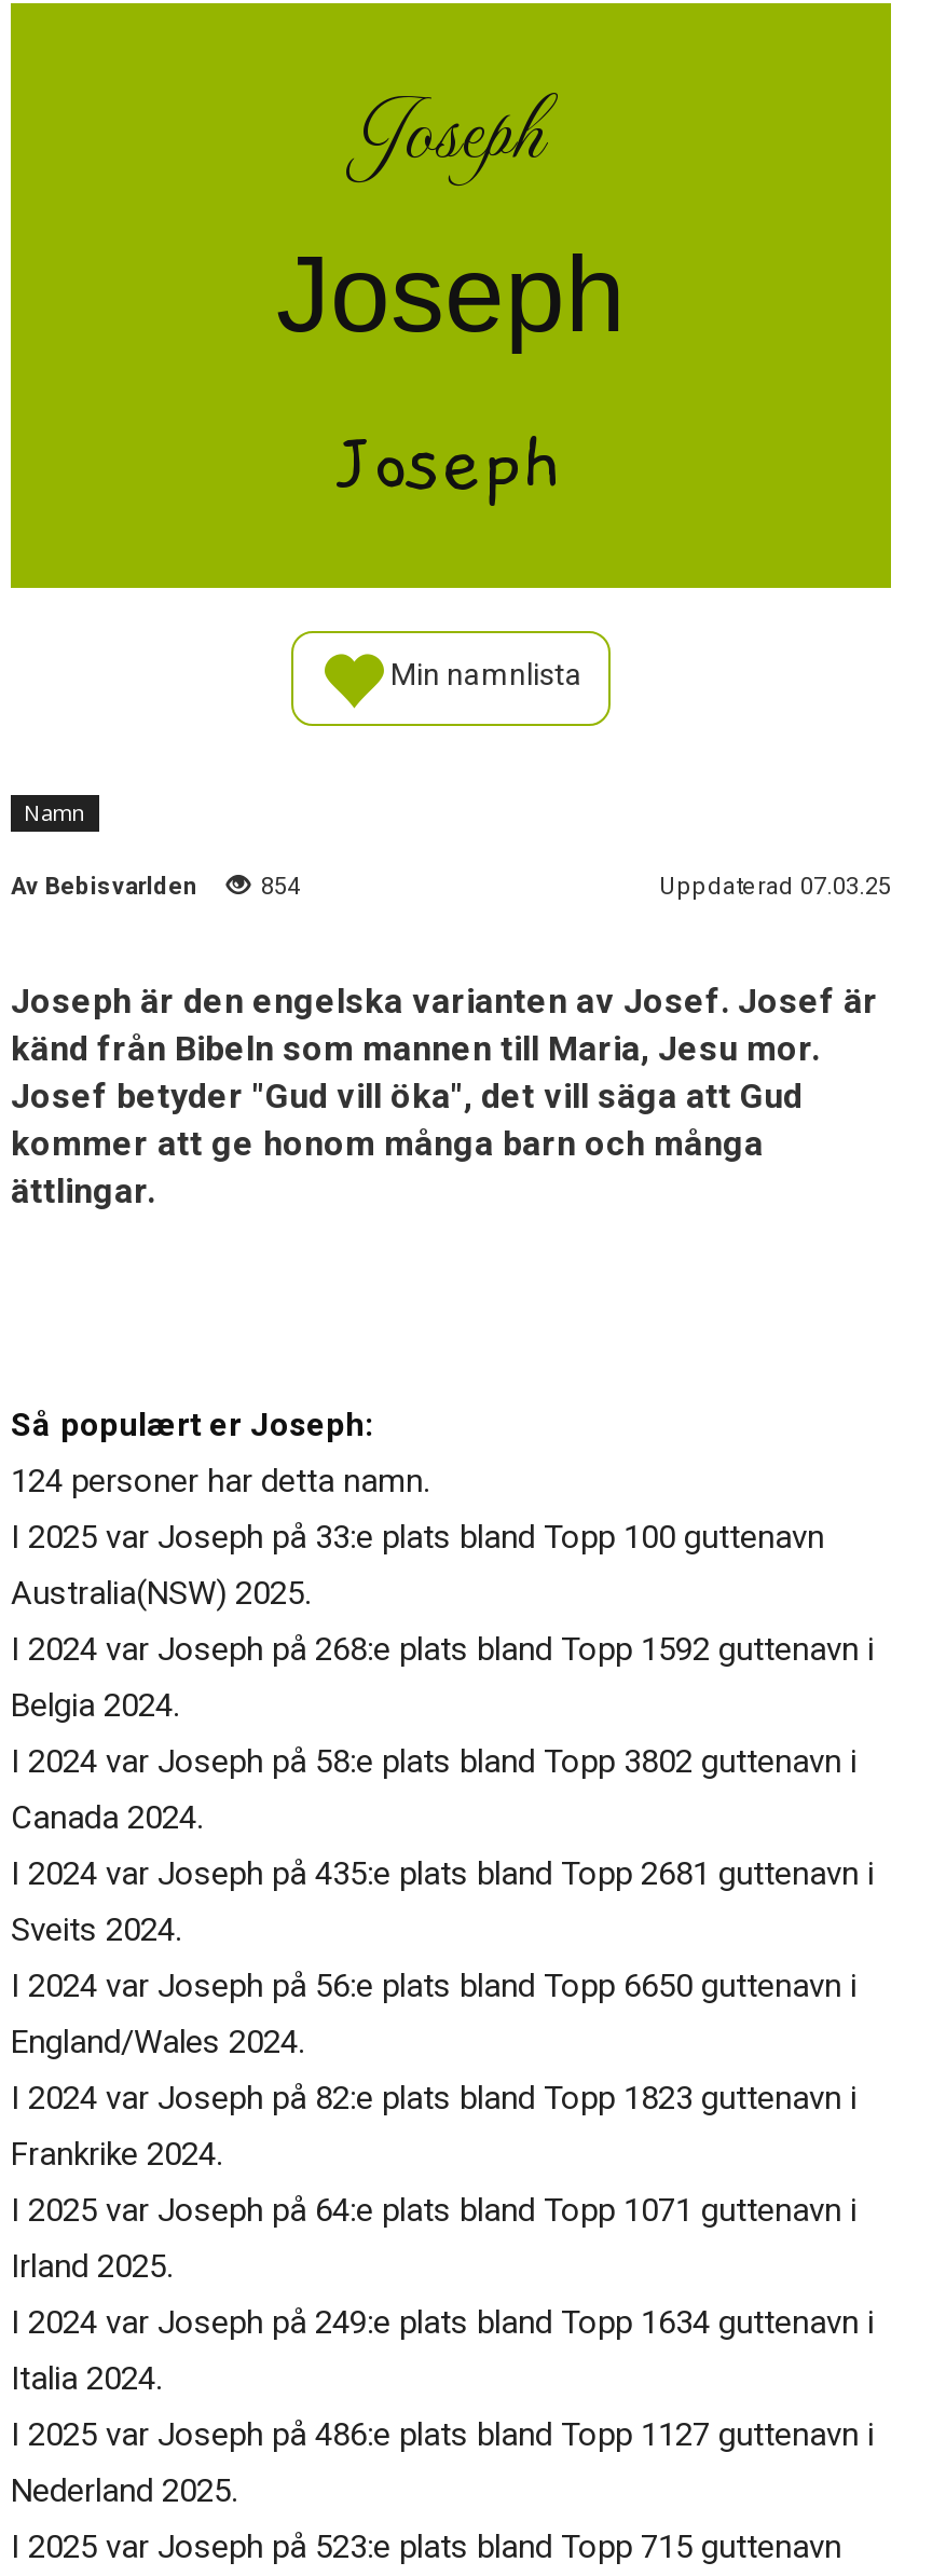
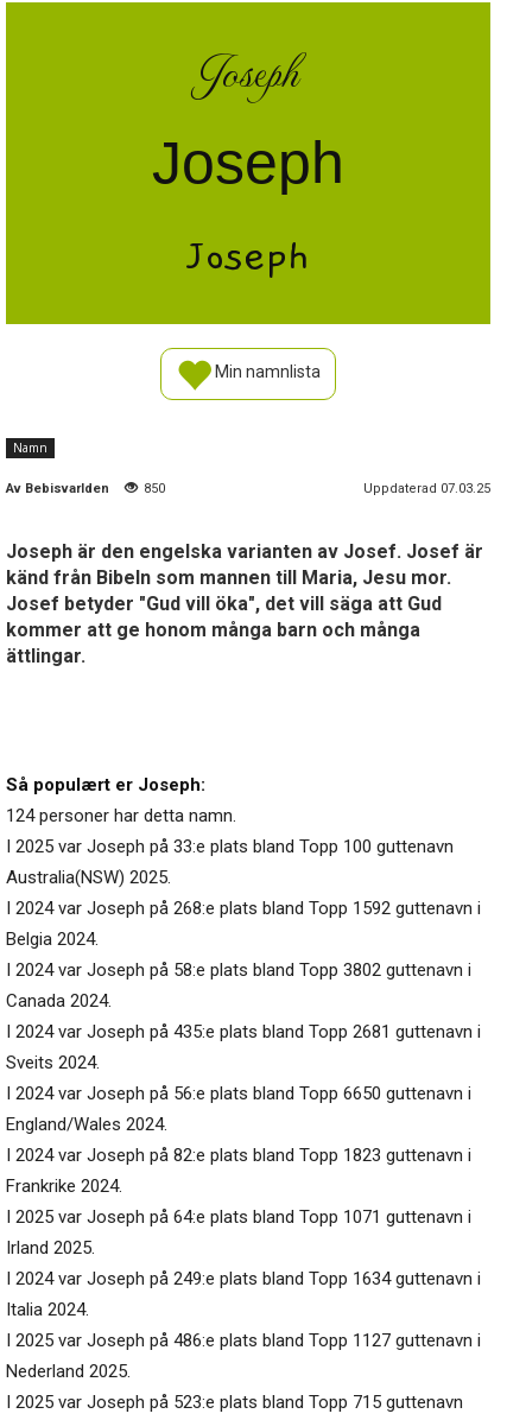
[261,872,300,900] 854 -> [144,480,165,496] 850

